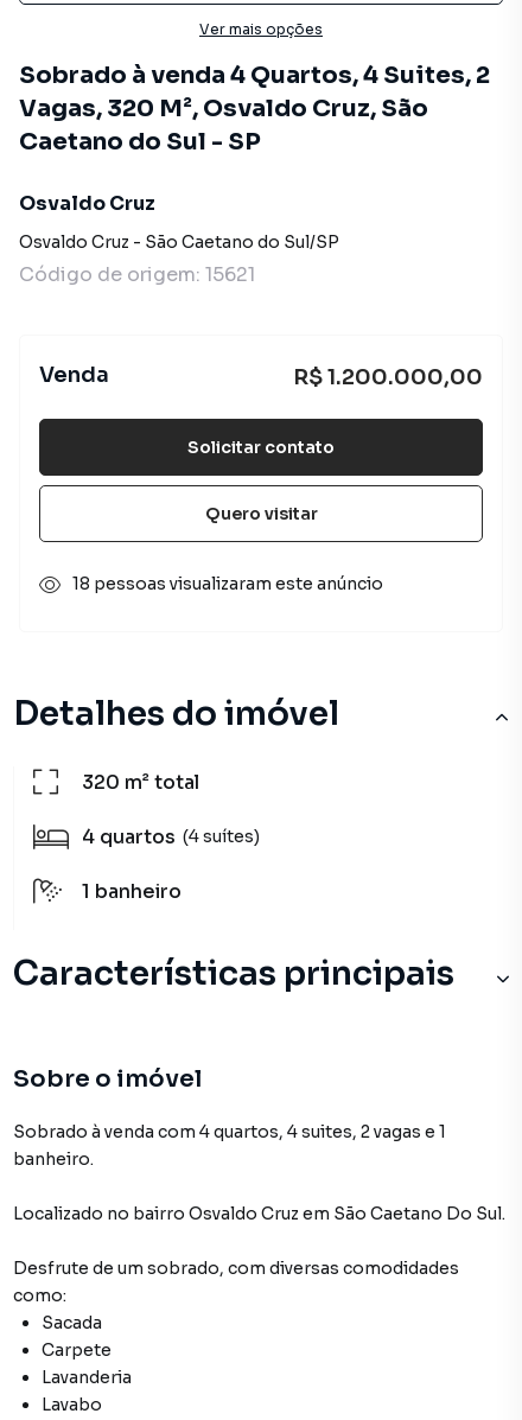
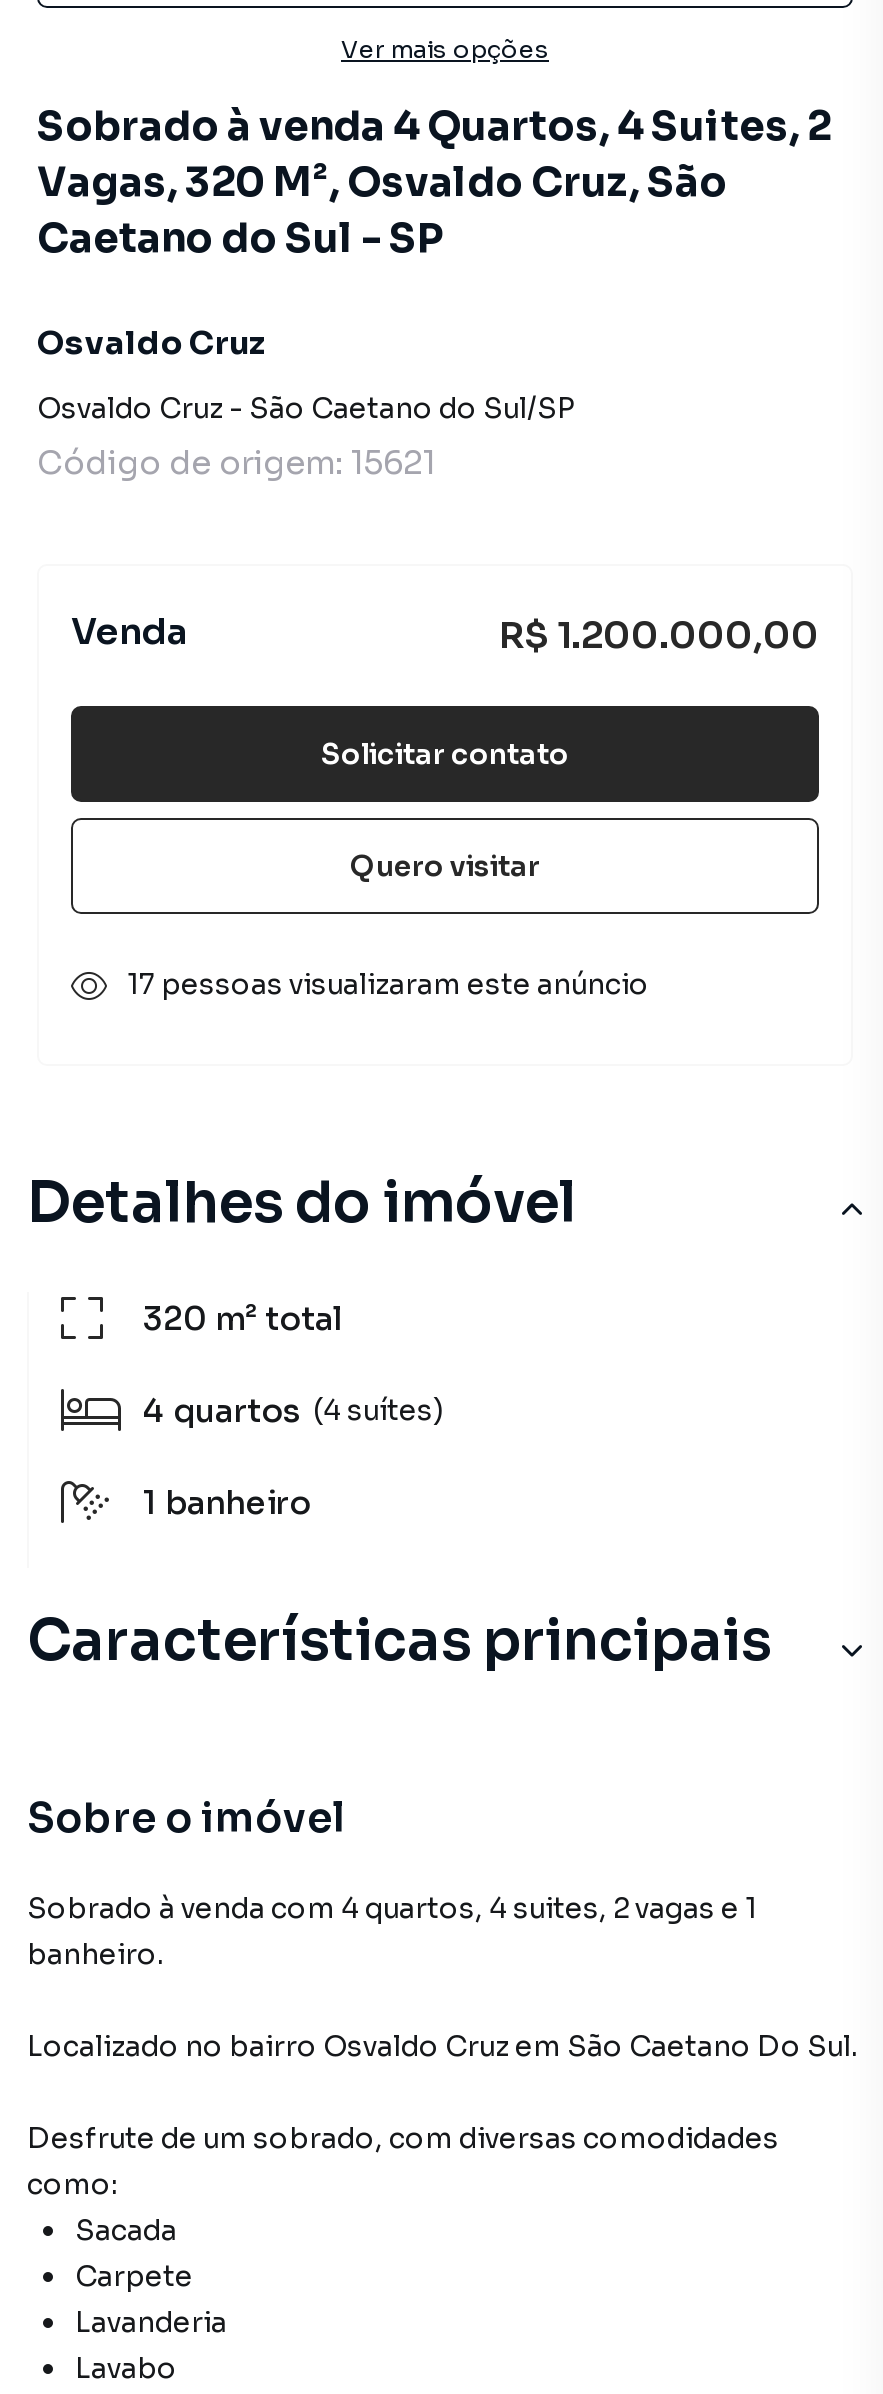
[72,573,383,594] 18 pessoas visualizaram este anúncio -> [127,966,649,1002] 17 pessoas visualizaram este anúncio

